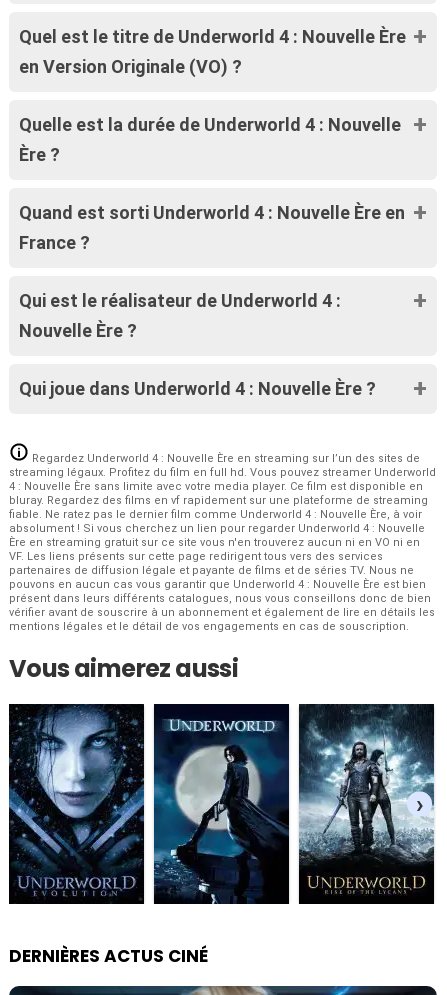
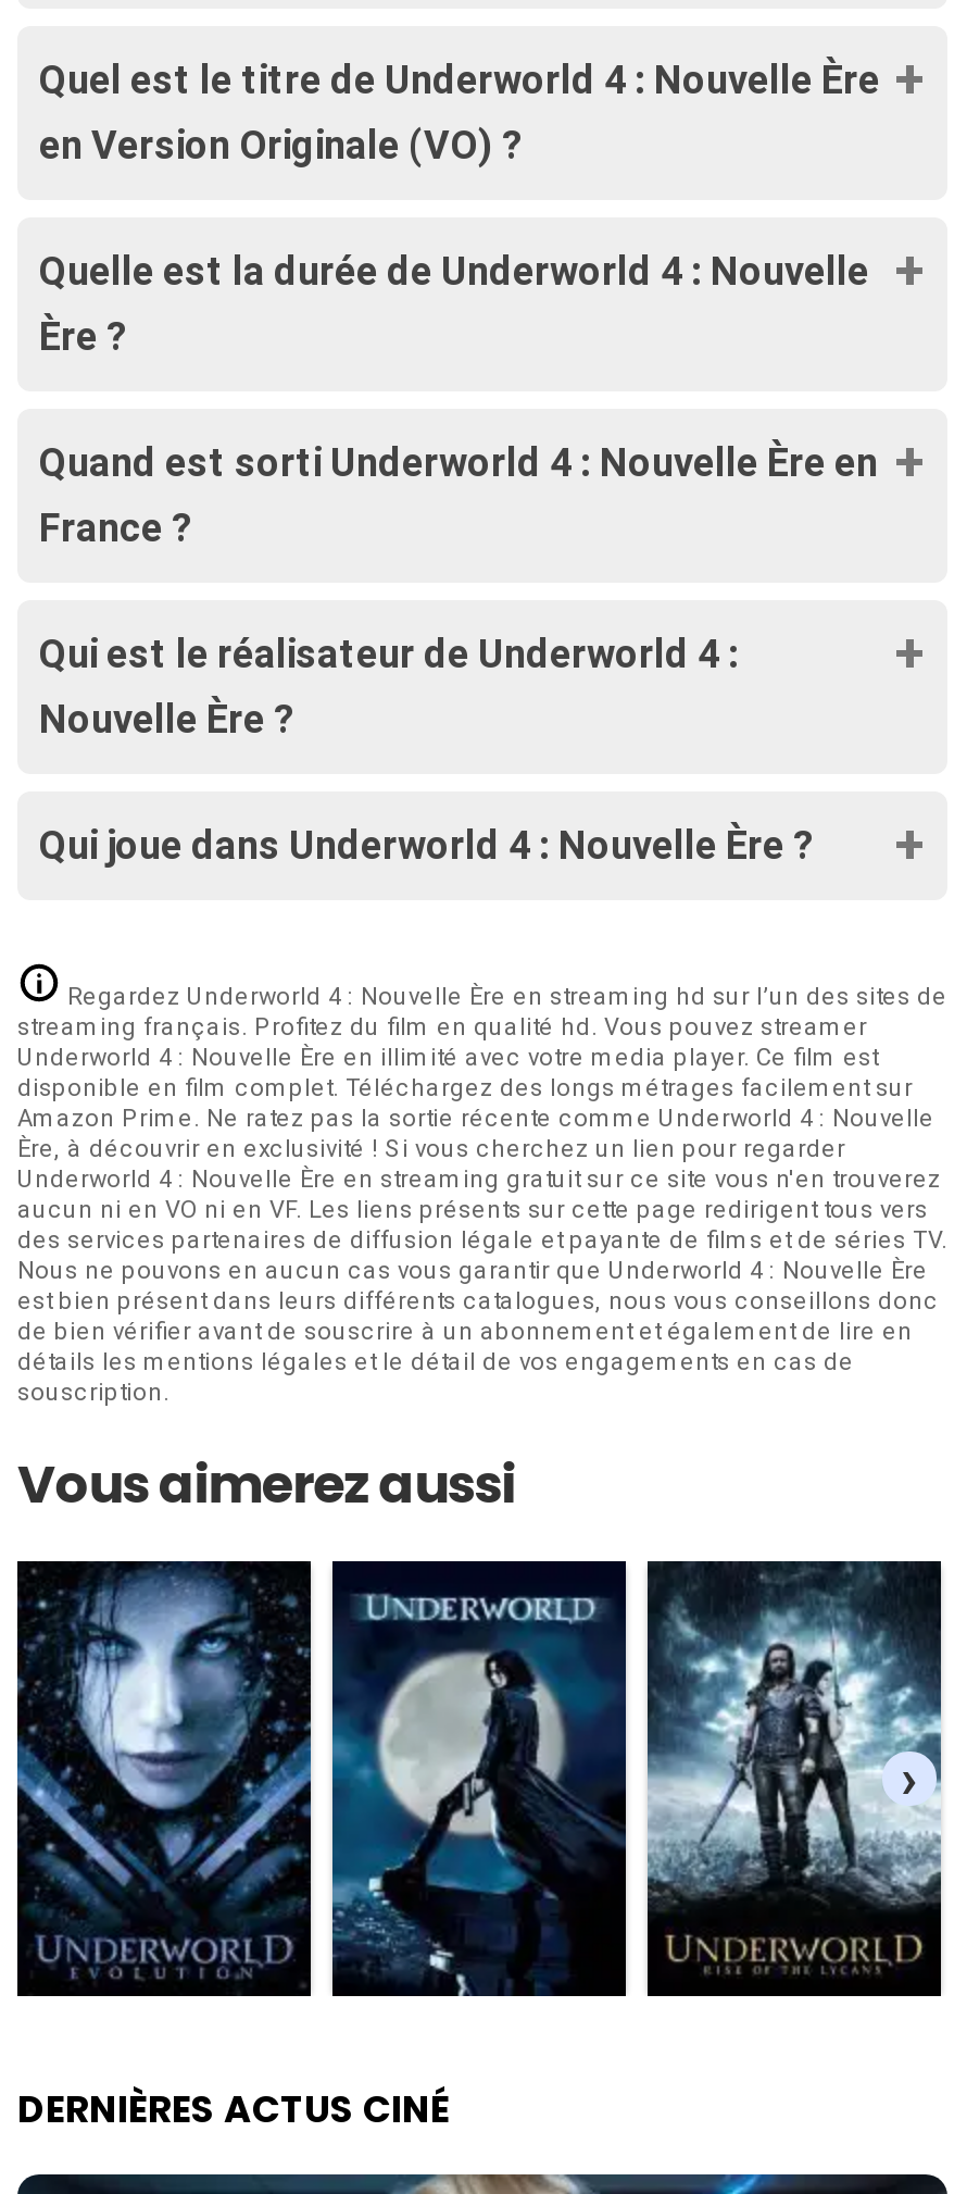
[9,452,436,633] Regardez Underworld 4 : Nouvelle Ère en streaming sur l’un des sites de | streaming légaux. Profitez du film en full hd. Vous pouvez streamer Underworld | 4 : Nouvelle Ère sans limite avec votre media player. Ce film est disponible en | bluray. Regardez des films en vf rapidement sur une plateforme de streaming | fiable. Ne ratez pas le dernier film comme Underworld 4 : Nouvelle Ère, à voir | absolument ! Si vous cherchez un lien pour regarder Underworld 4 : Nouvelle | Ère en streaming gratuit sur ce site vous n'en trouverez aucun ni en VO ni en | VF. Les liens présents sur cette page redirigent tous vers des services | partenaires de diffusion légale et payante de films et de séries TV. Nous ne | pouvons en aucun cas vous garantir que Underworld 4 : Nouvelle Ère est bien | présent dans leurs différents catalogues, nous vous conseillons donc de bien | vérifier avant de souscrire à un abonnement et également de lire en détails les | mentions légales et le détail de vos engagements en cas de souscription. -> [17,983,947,1407] Regardez Underworld 4 : Nouvelle Ère en streaming hd sur l’un des sites de | streaming français. Profitez du film en qualité hd. Vous pouvez streamer | Underworld 4 : Nouvelle Ère en illimité avec votre media player. Ce film est | disponible en film complet. Téléchargez des longs métrages facilement sur | Amazon Prime. Ne ratez pas la sortie récente comme Underworld 4 : Nouvelle | Ère, à découvrir en exclusivité ! Si vous cherchez un lien pour regarder | Underworld 4 : Nouvelle Ère en streaming gratuit sur ce site vous n'en trouverez | aucun ni en VO ni en VF. Les liens présents sur cette page redirigent tous vers | des services partenaires de diffusion légale et payante de films et de séries TV. | Nous ne pouvons en aucun cas vous garantir que Underworld 4 : Nouvelle Ère | est bien présent dans leurs différents catalogues, nous vous conseillons donc | de bien vérifier avant de souscrire à un abonnement et également de lire en | détails les mentions légales et le détail de vos engagements en cas de | souscription.

